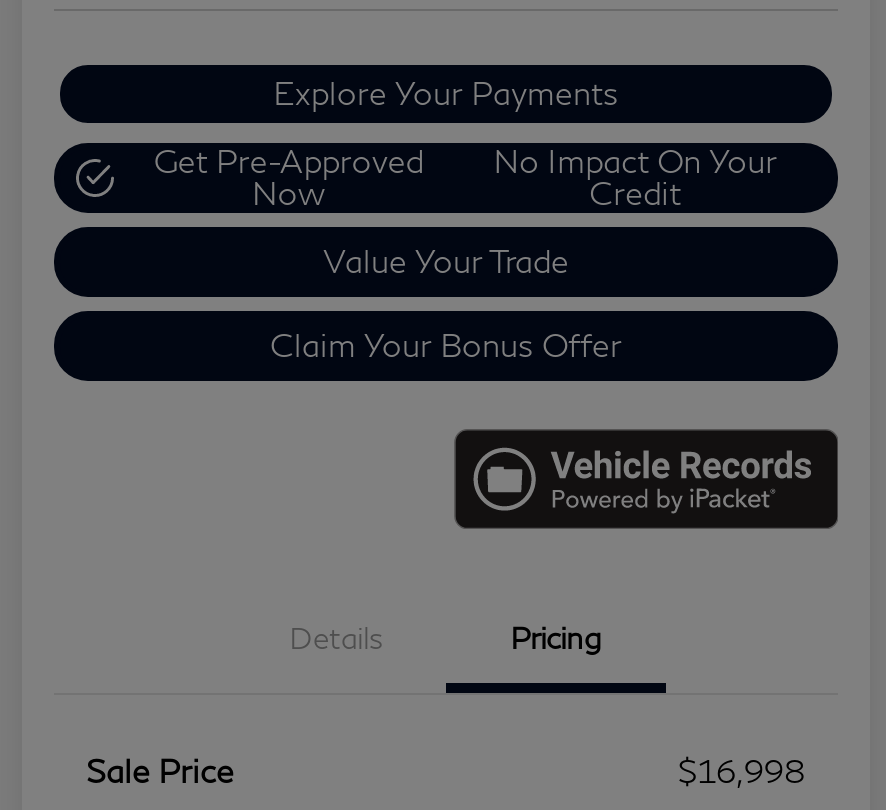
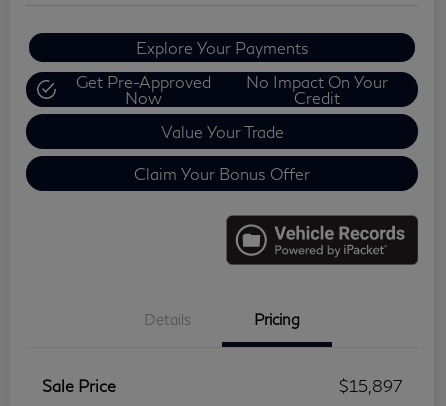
[678,751,806,789] $16,998 -> [339,376,402,395] $15,897

